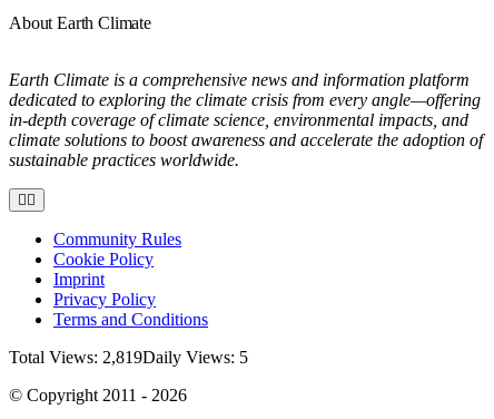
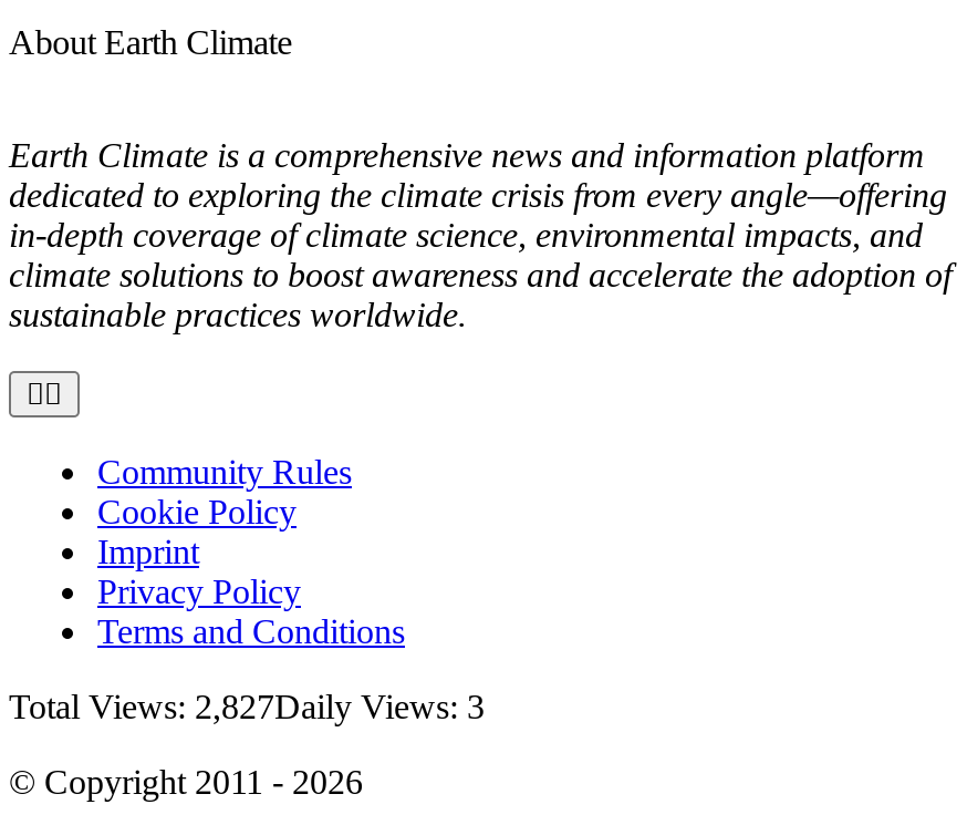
[9,348,248,367] Total Views: 2,819Daily Views: 5 -> [9,686,485,724] Total Views: 2,827Daily Views: 3

